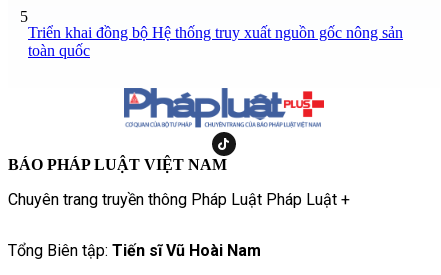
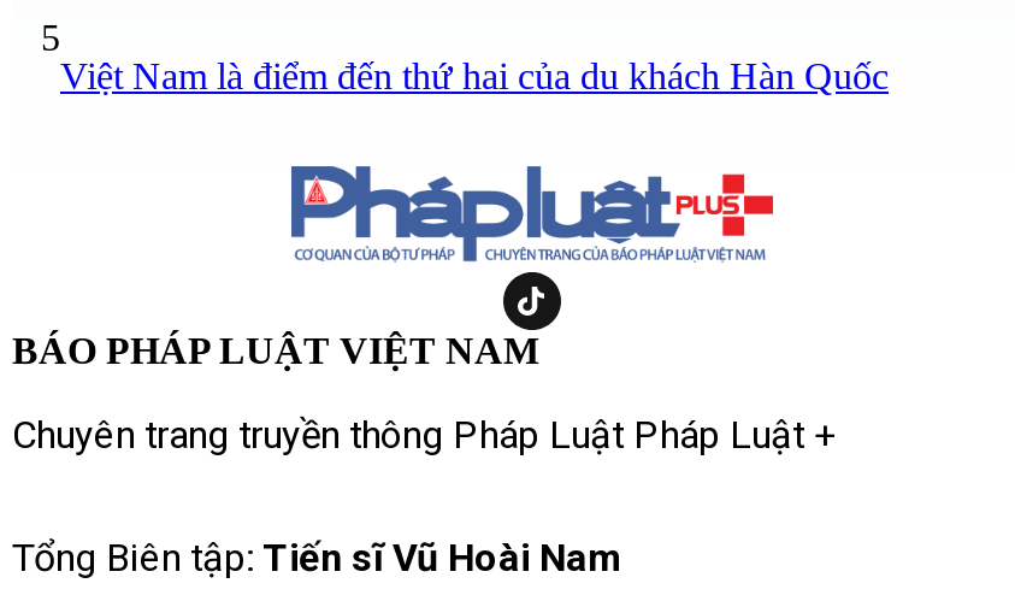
[28,24,403,59] Triển khai đồng bộ Hệ thống truy xuất nguồn gốc nông sản | toàn quốc -> [60,56,889,97] Việt Nam là điểm đến thứ hai của du khách Hàn Quốc

